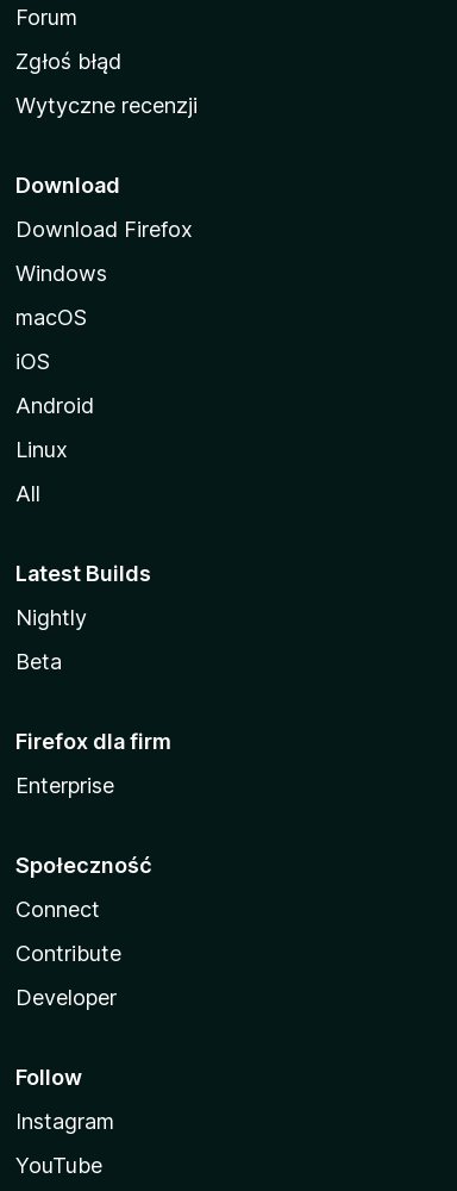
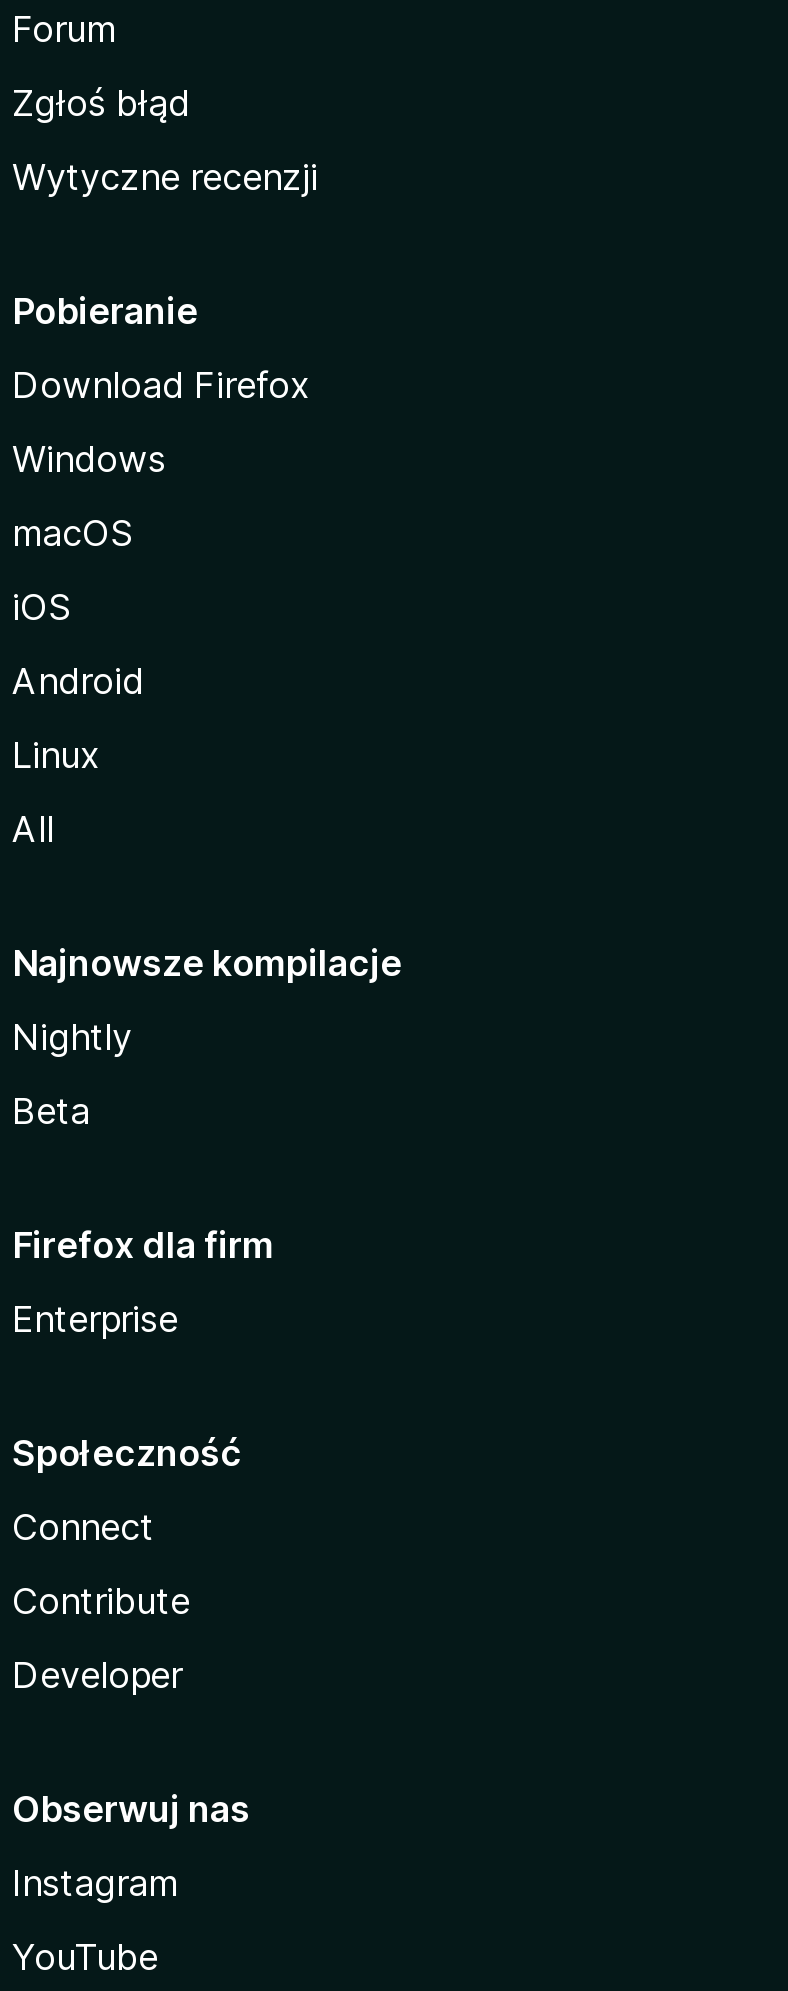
[15,173,120,198] Download -> [12,290,198,332] Pobieranie
[15,561,151,586] Latest Builds -> [12,942,402,984] Najnowsze kompilacje
[15,1065,82,1090] Follow -> [12,1788,250,1830] Obserwuj nas

